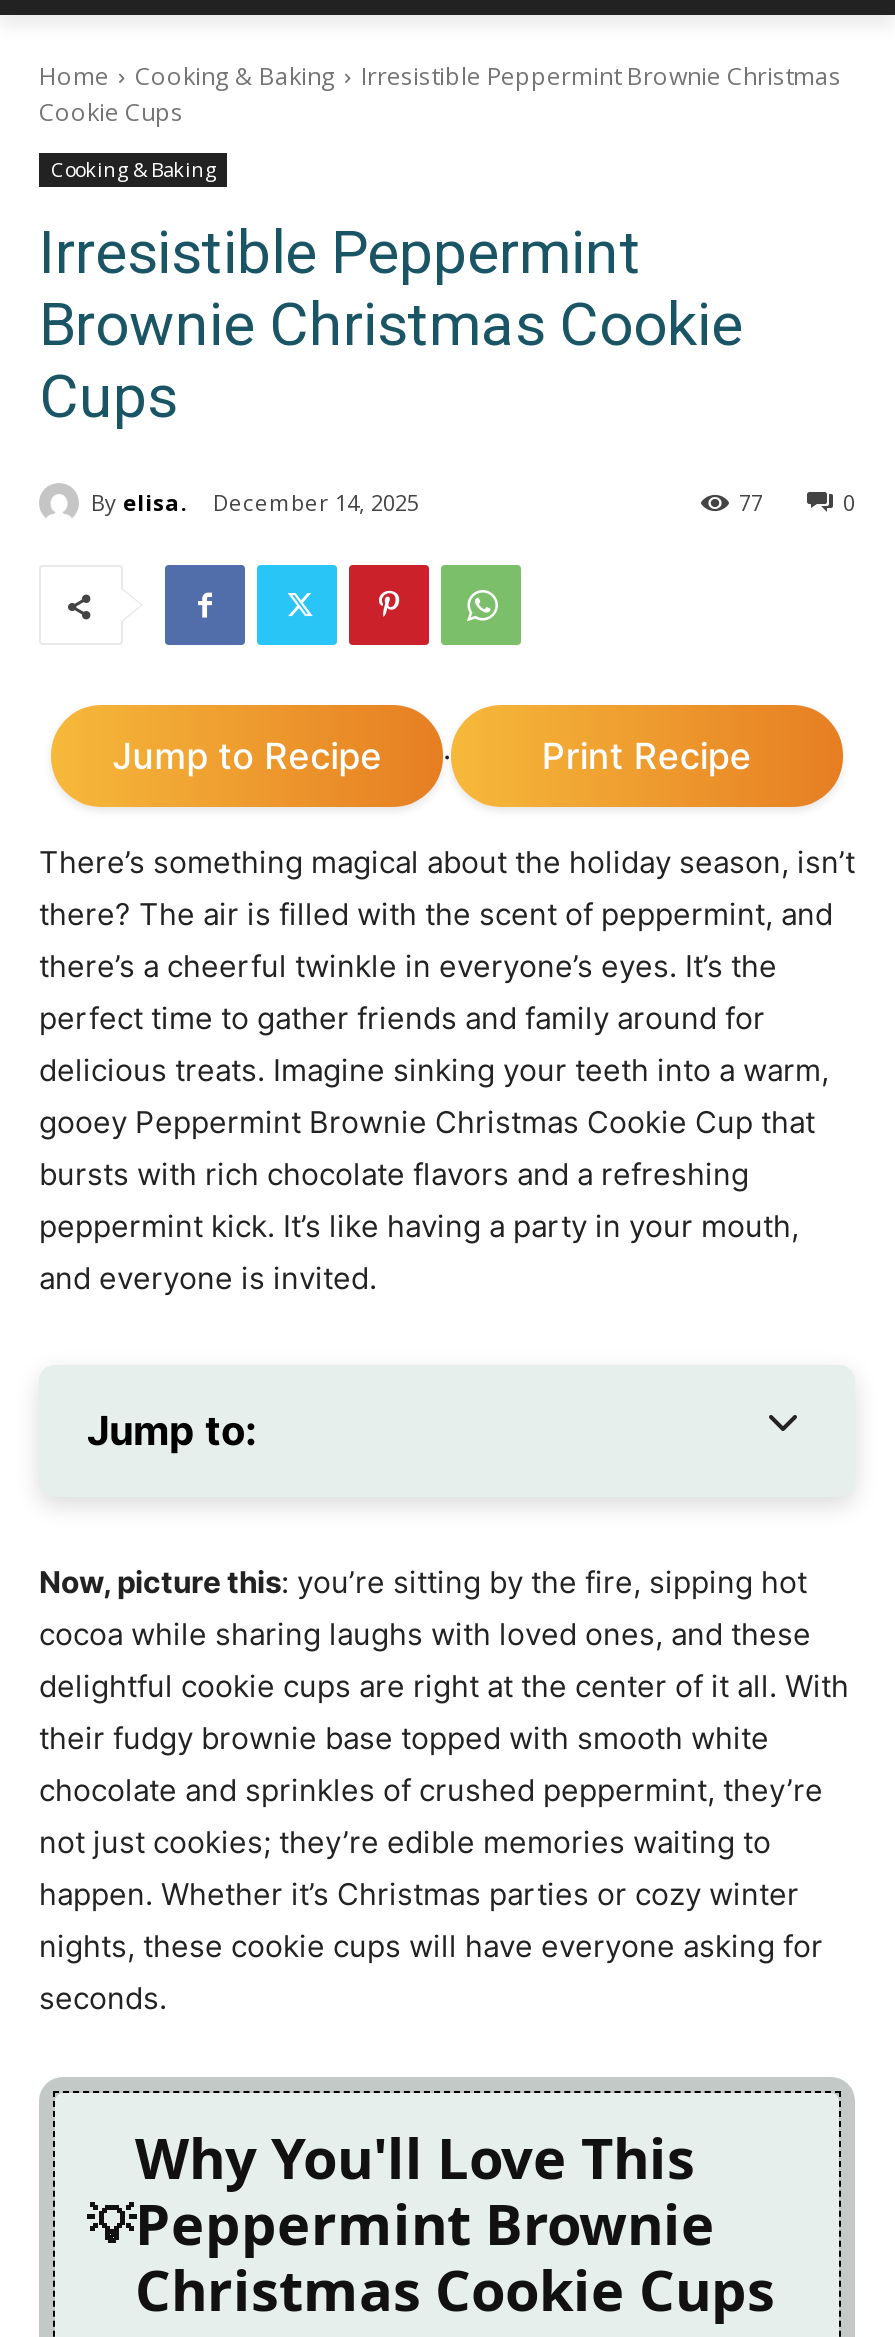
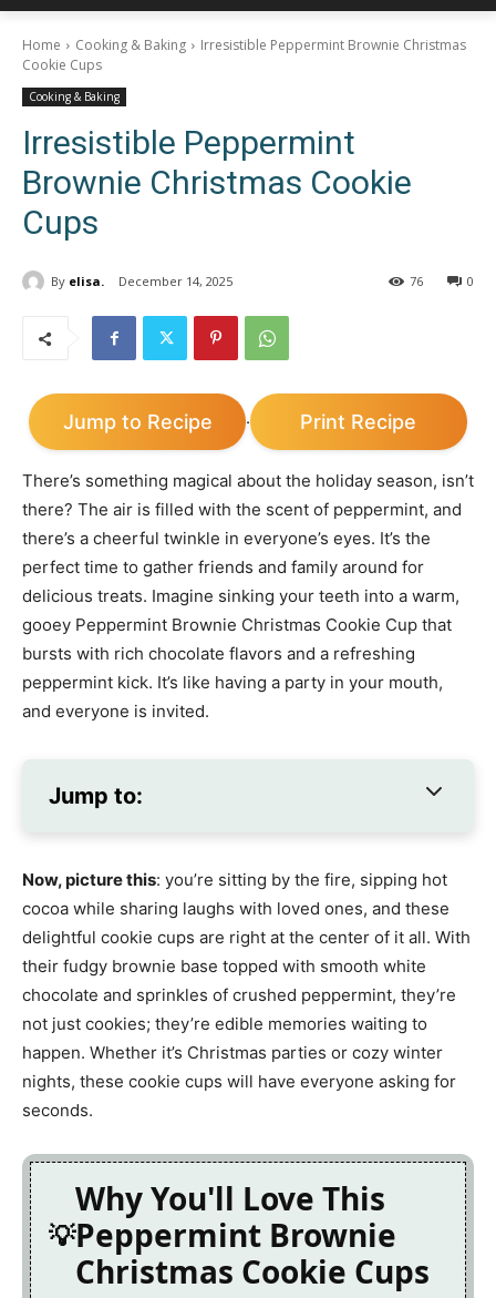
[739,487,763,517] 77 -> [410,273,423,289] 76

